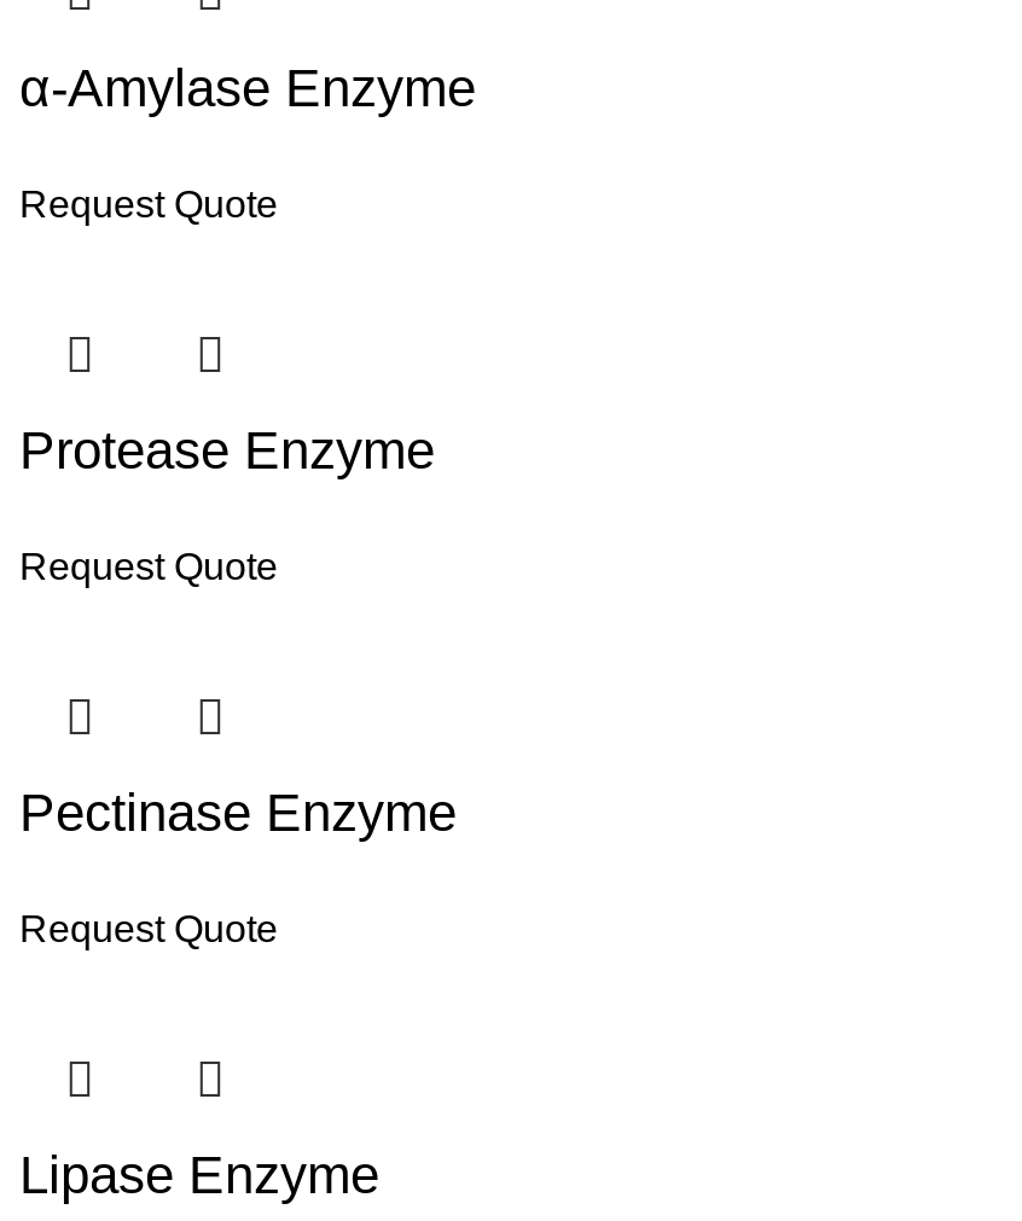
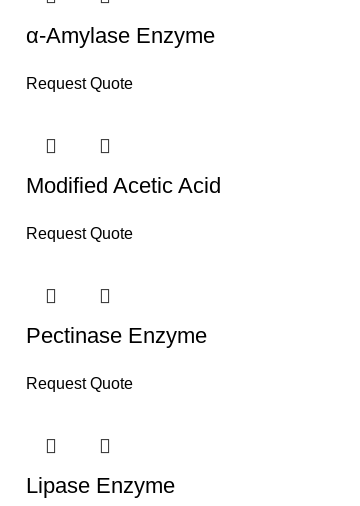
[19,419,435,479] Protease Enzyme -> [26,172,221,197] Modified Acetic Acid

